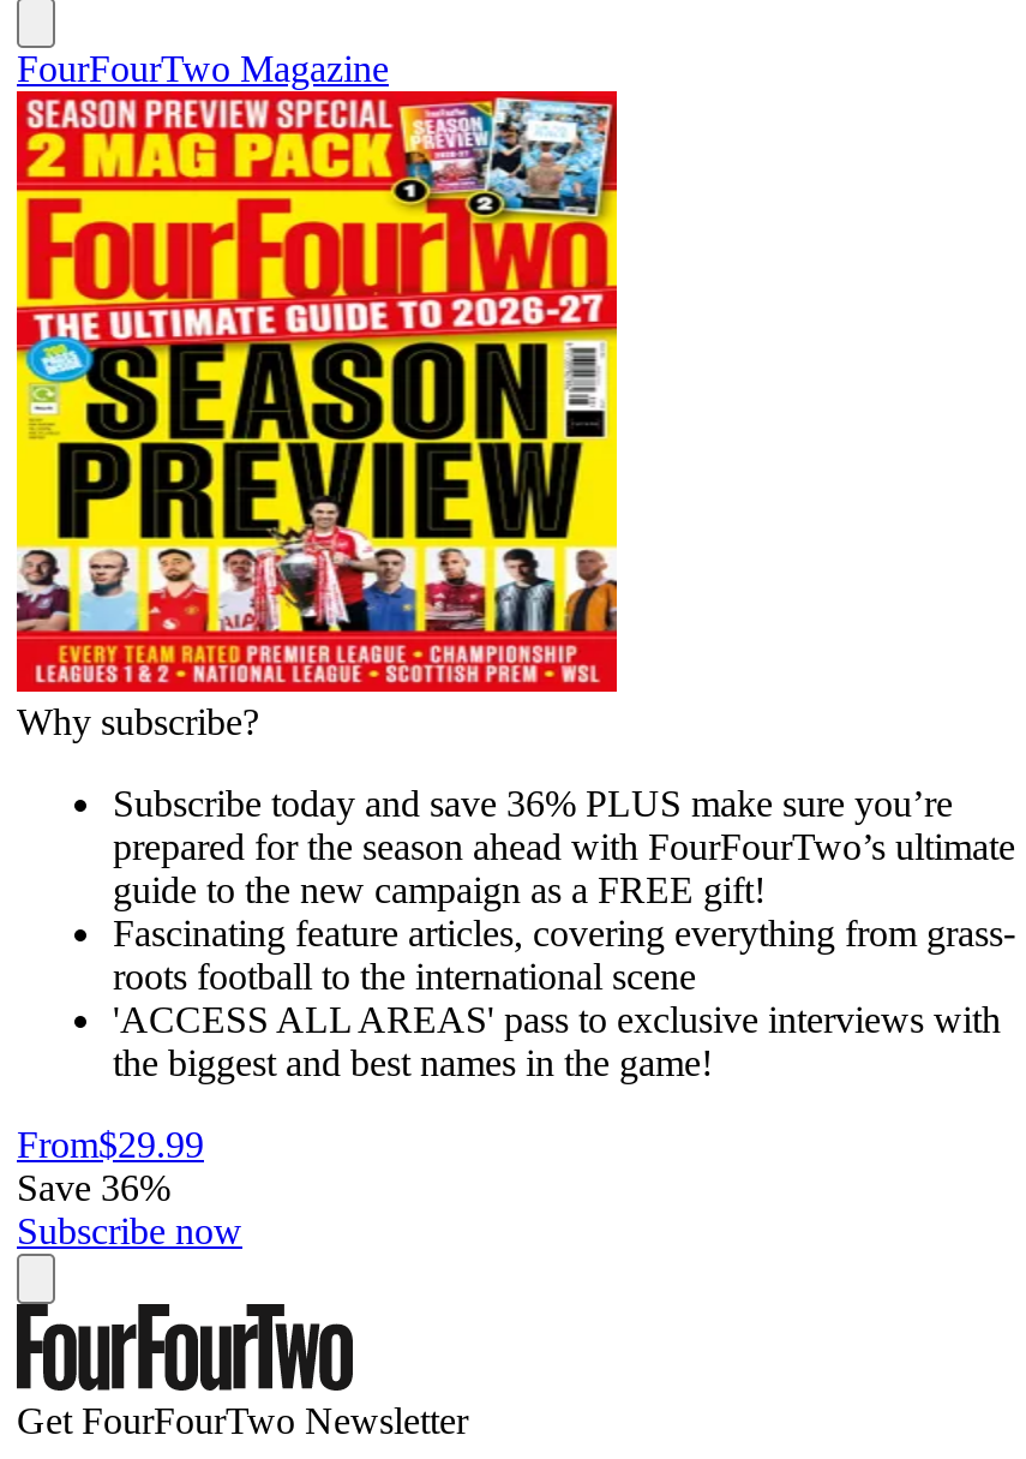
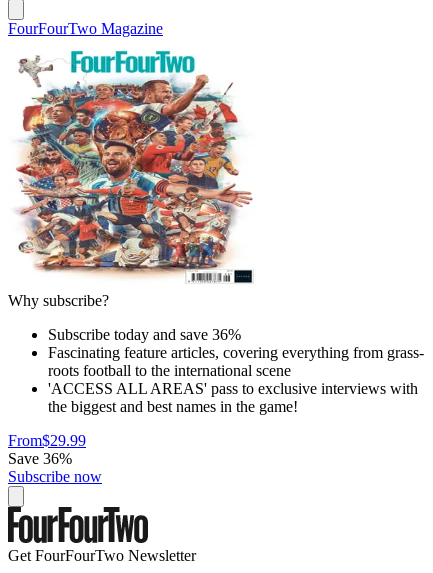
[14,89,1015,909] [image] | Subscribe today and save 36% PLUS make sure you’re | prepared for the season ahead with FourFourTwo’s ultimate | guide to the new campaign as a FREE gift! -> [8,38,258,342] [image] | Subscribe today and save 36%

